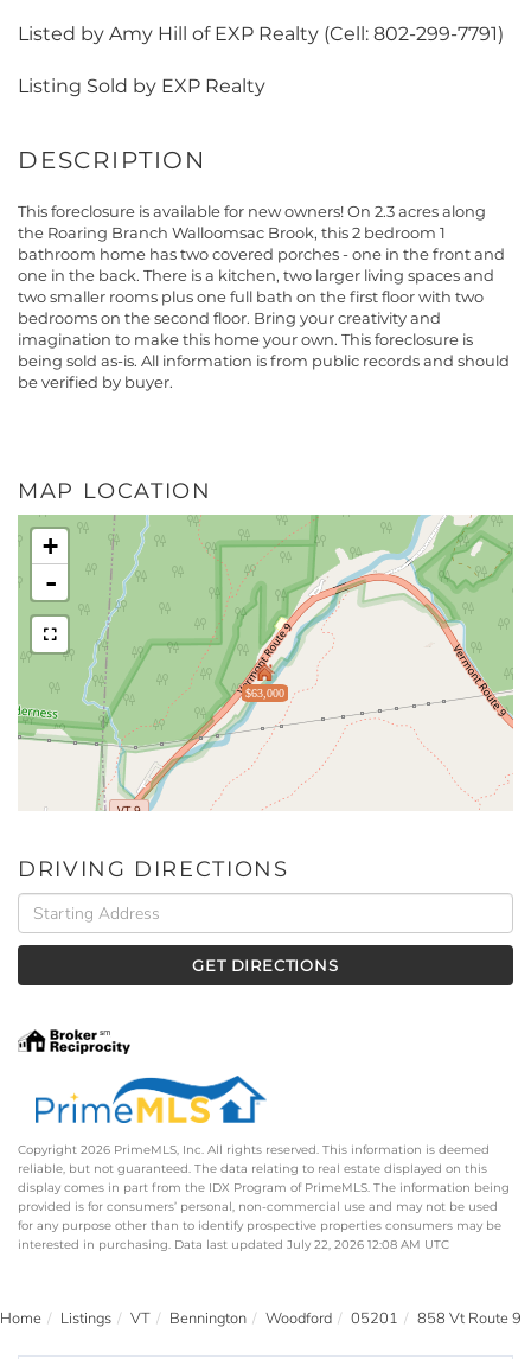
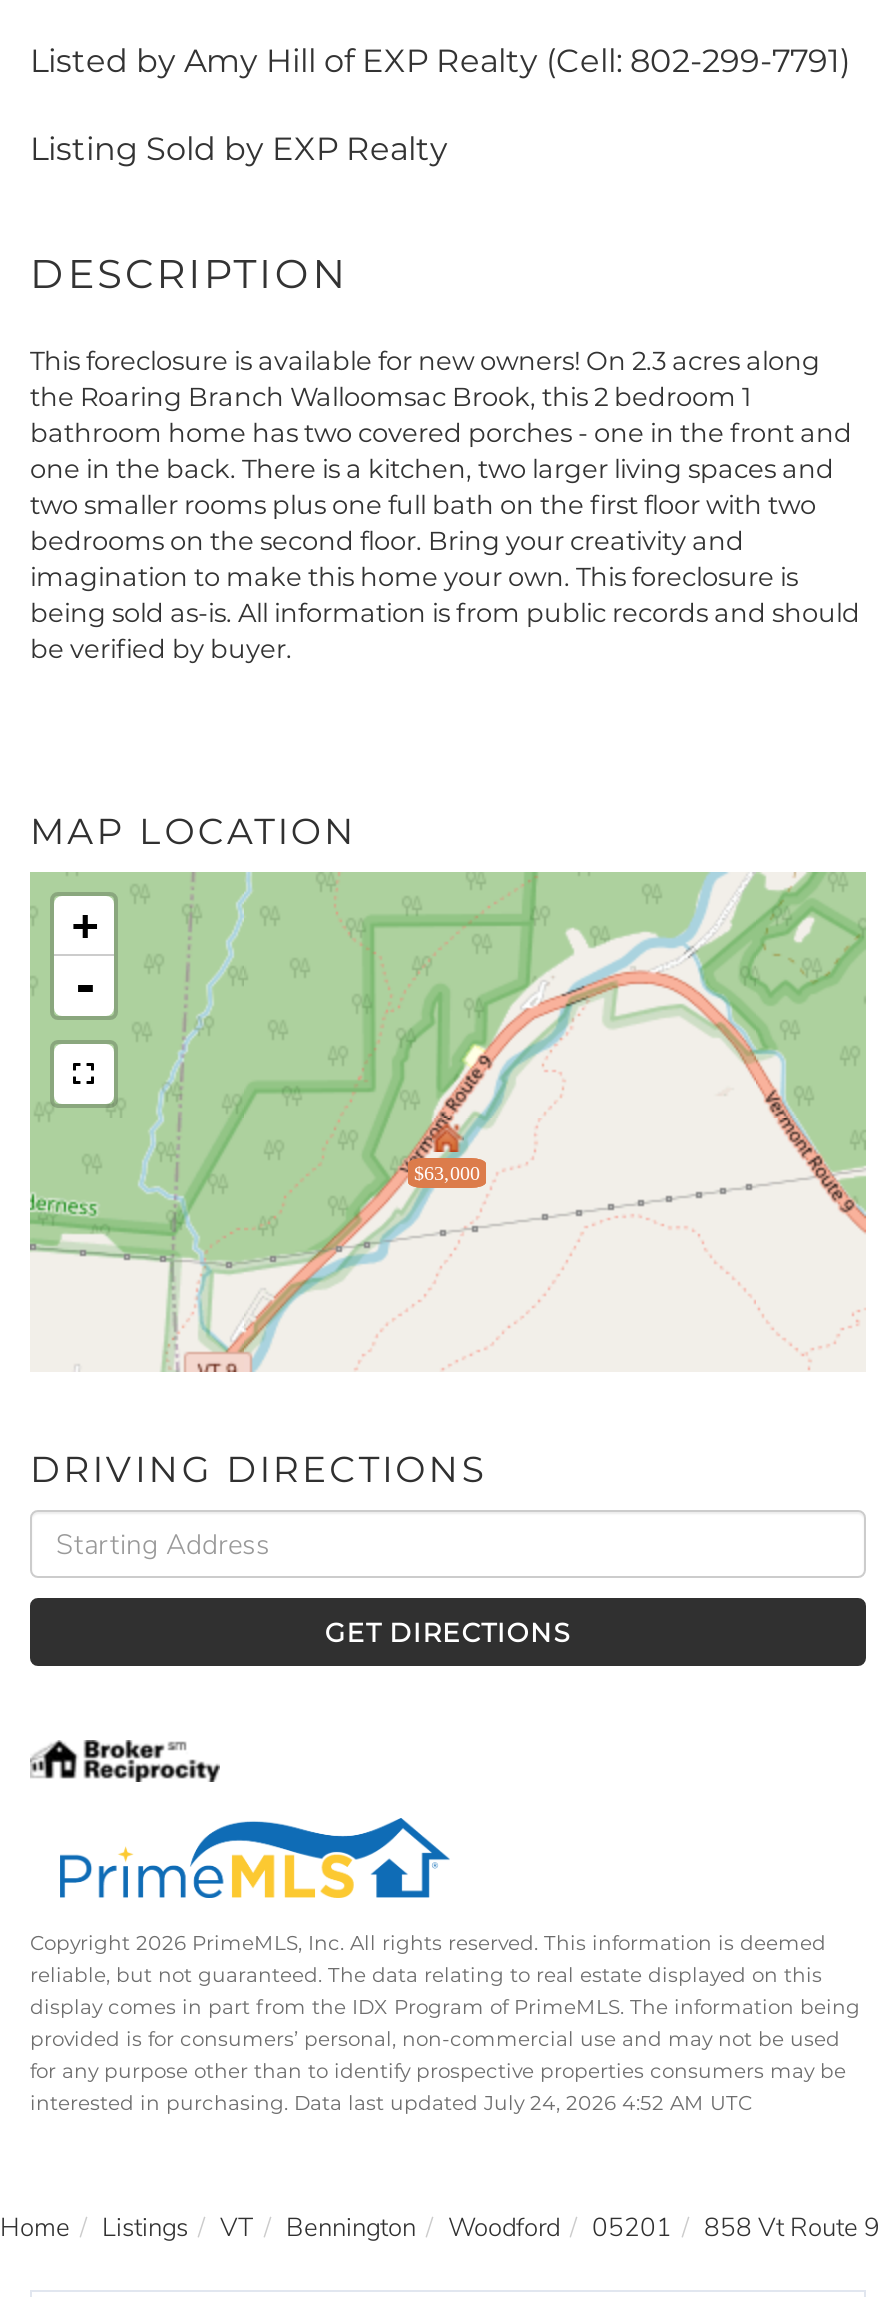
[18,1237,449,1253] interested in purchasing. Data last updated July 22, 2026 12:08 AM UTC -> [30,2091,752,2117] interested in purchasing. Data last updated July 24, 2026 4:52 AM UTC

